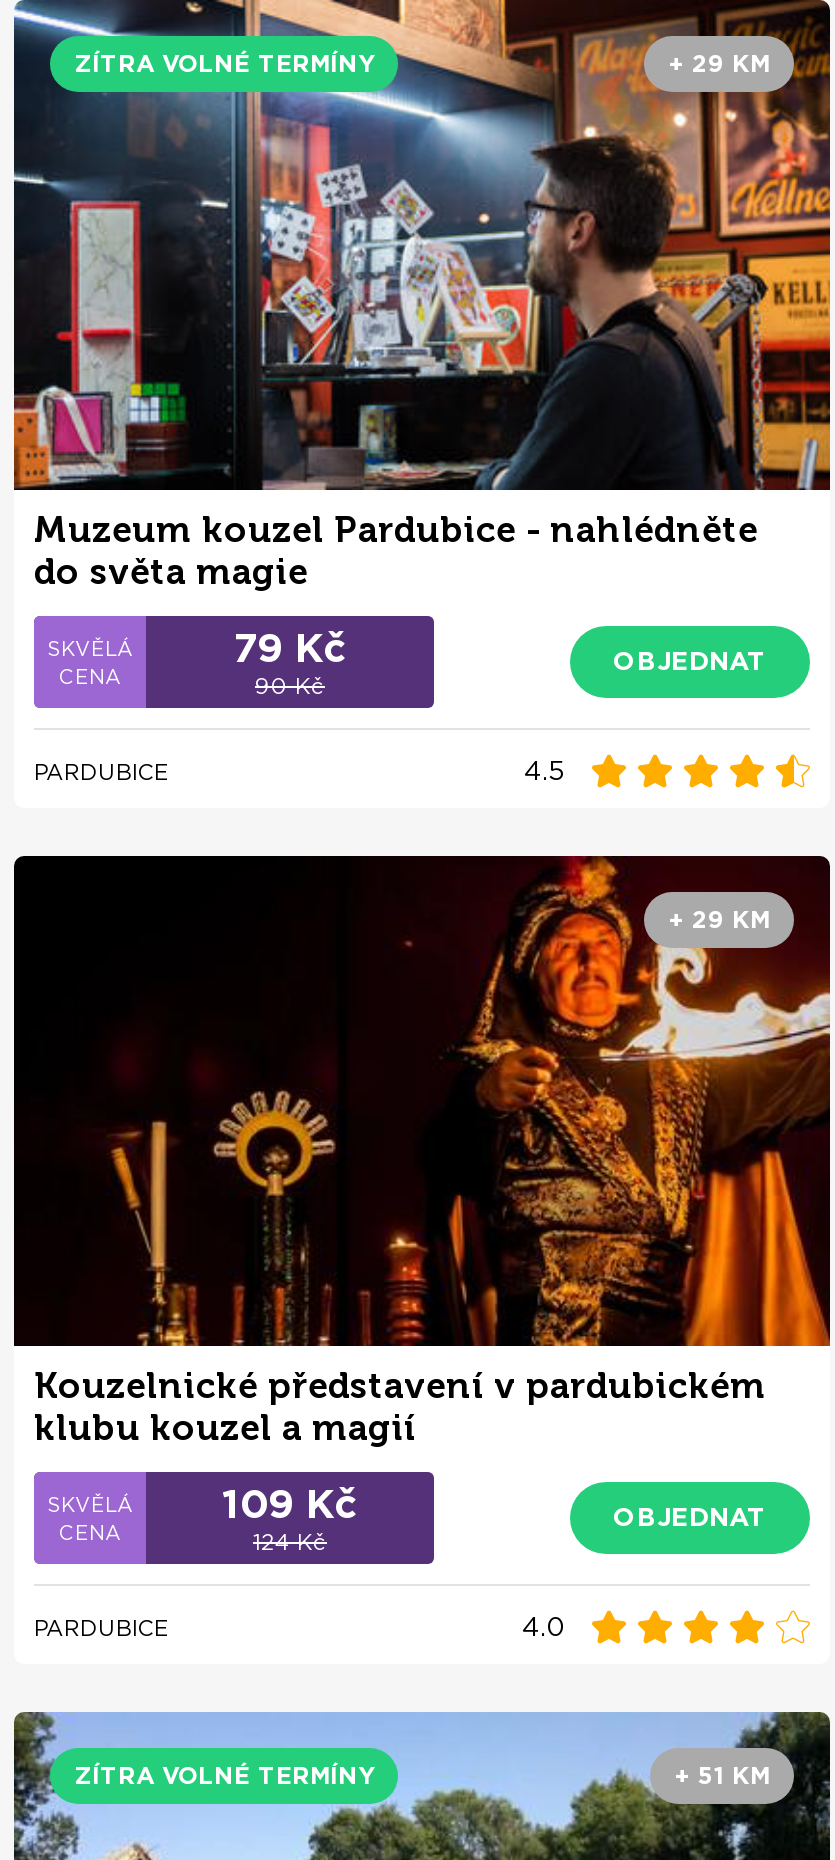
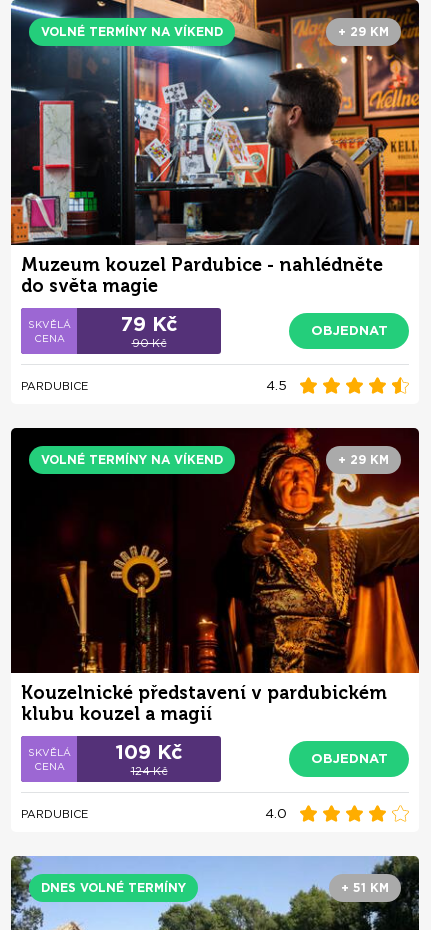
[74,48,374,78] ZÍTRA VOLNÉ TERMÍNY -> [41,24,223,39] VOLNÉ TERMÍNY NA VÍKEND
none -> [41,452,223,467] VOLNÉ TERMÍNY NA VÍKEND
[74,1760,374,1790] ZÍTRA VOLNÉ TERMÍNY -> [41,880,186,895] DNES VOLNÉ TERMÍNY

